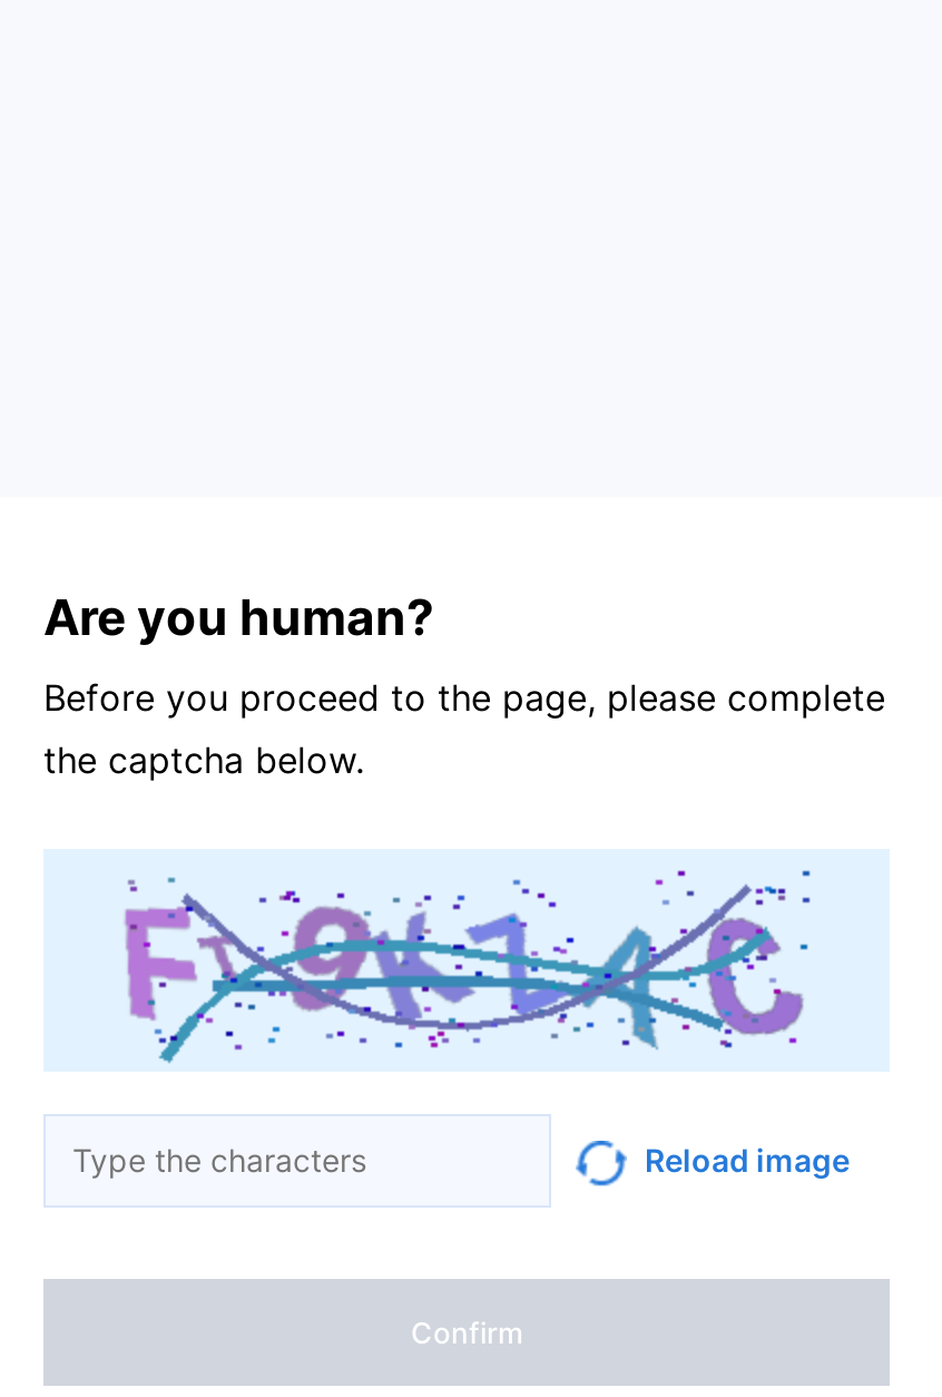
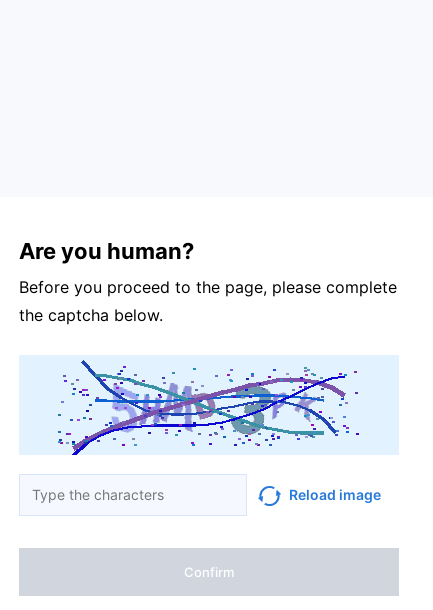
[124,860,812,1072] [image] -> [56,359,362,456] [image]

